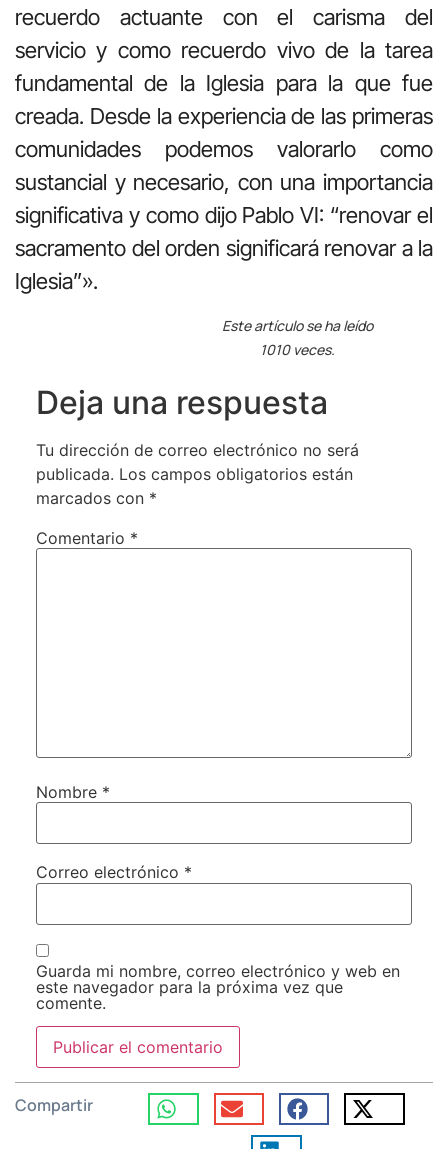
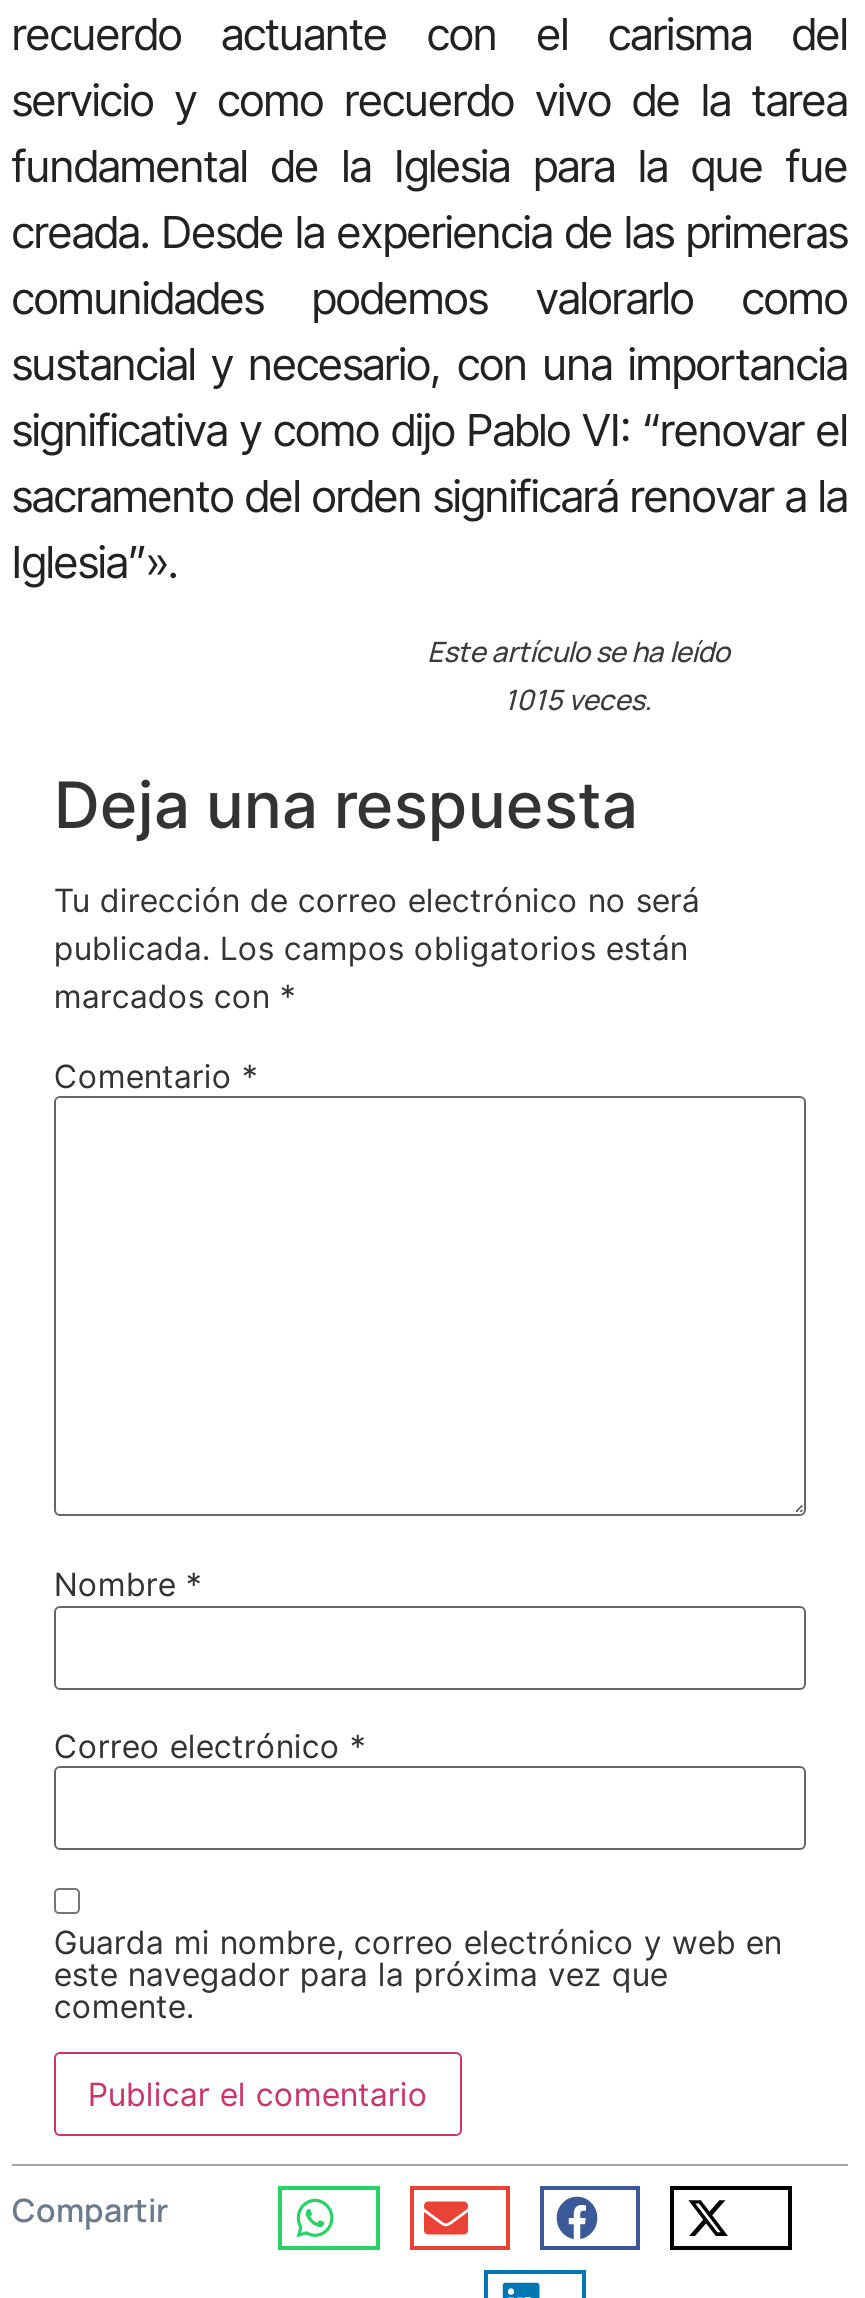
[260,340,335,359] 1010 veces. -> [504,679,652,717] 1015 veces.

